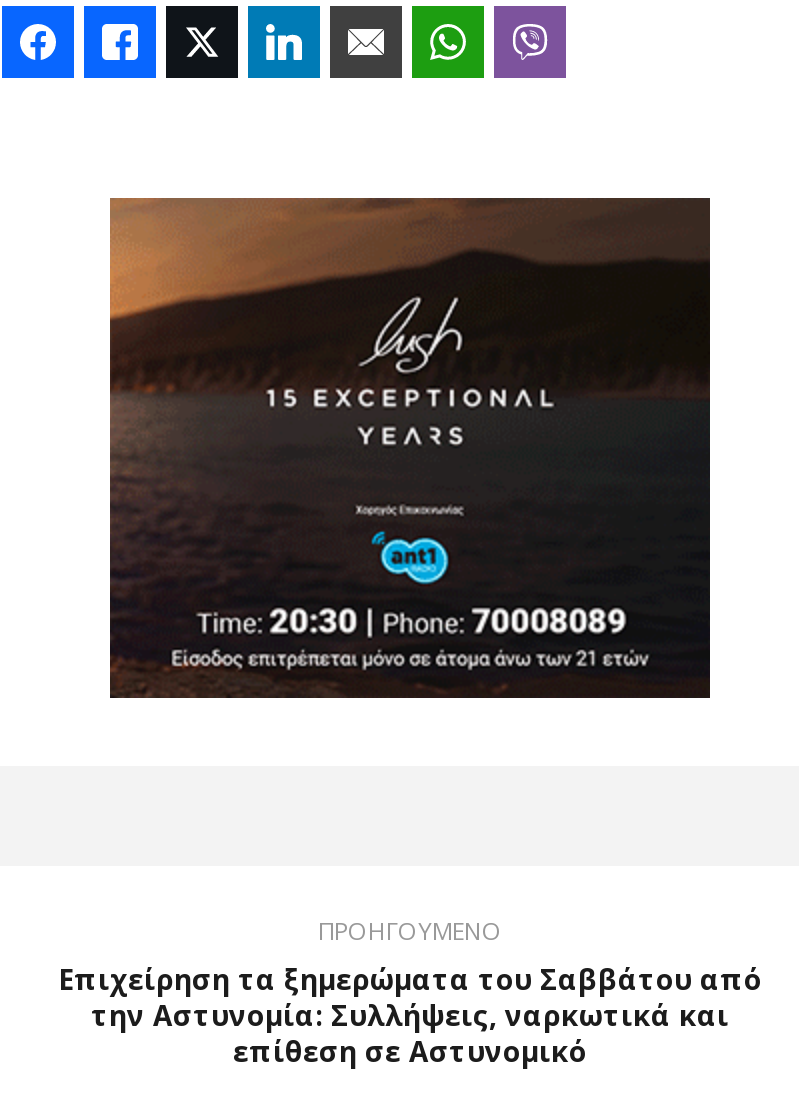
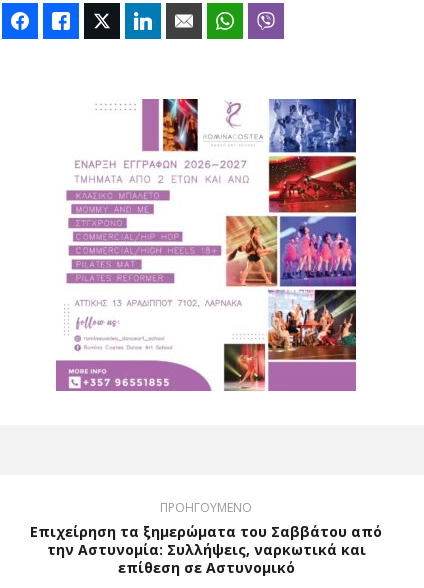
[108,196,712,700] [image] -> [55,98,357,392] [image]

